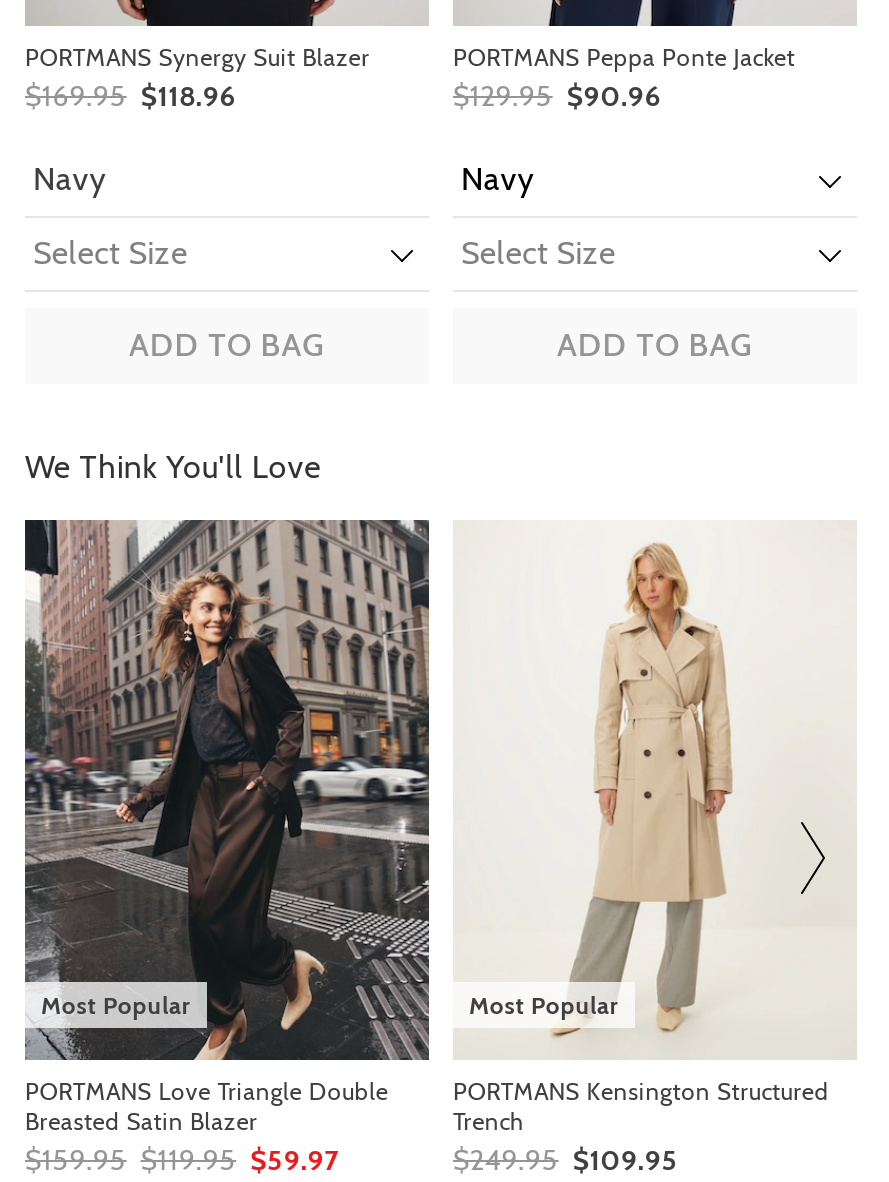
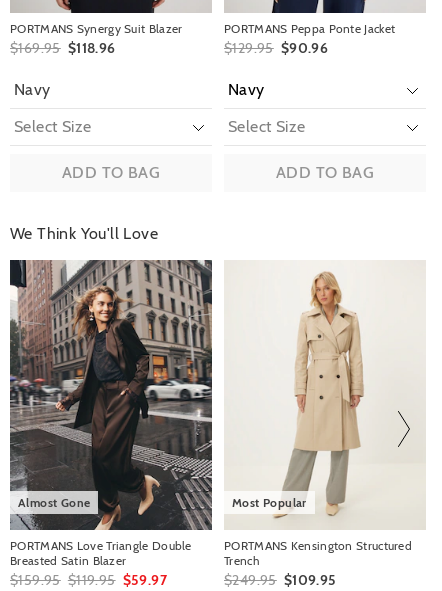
[41,990,191,1020] Most Popular -> [18,495,90,510] Almost Gone

